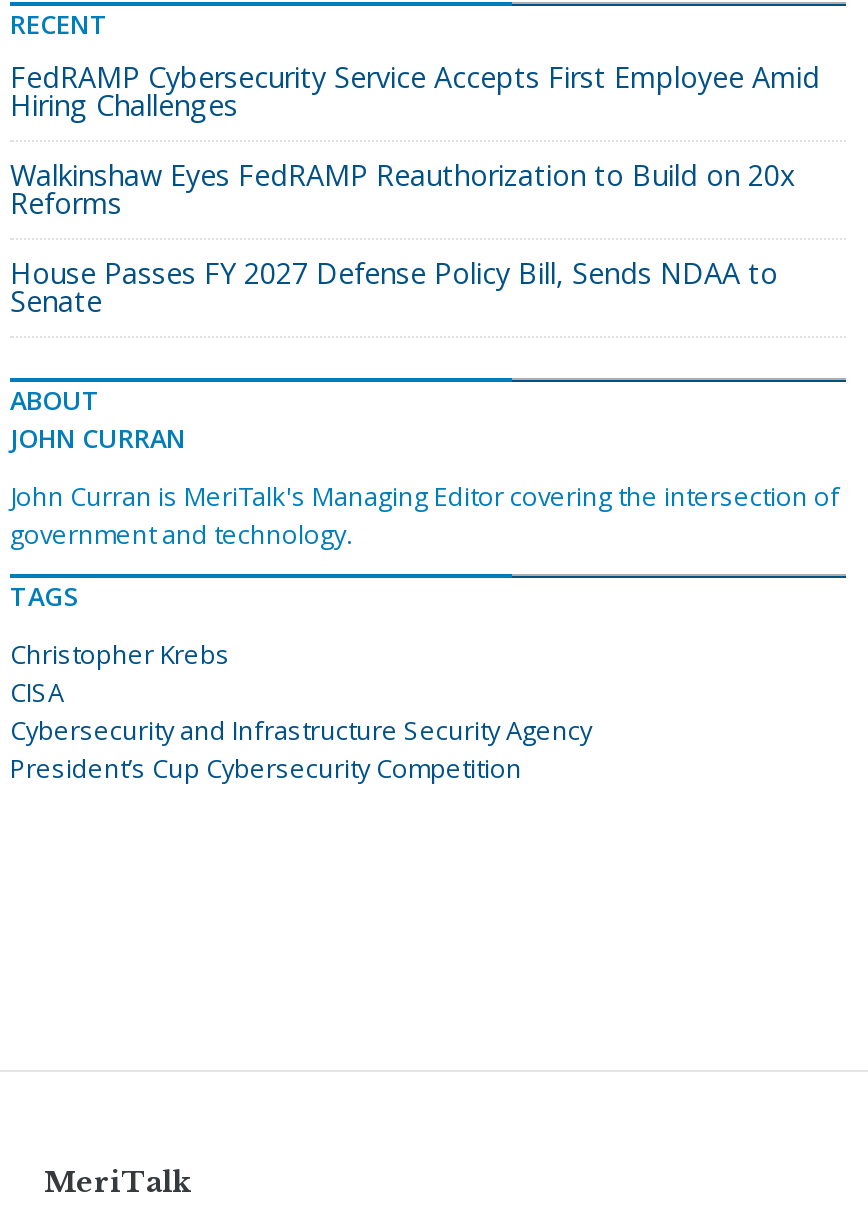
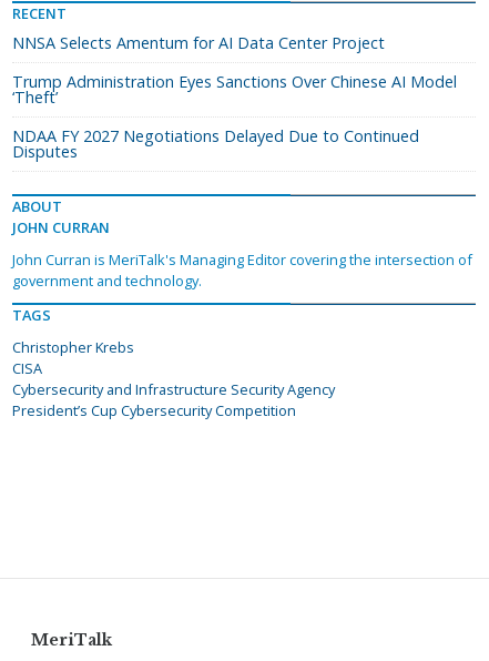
[10,58,820,124] FedRAMP Cybersecurity Service Accepts First Employee Amid | Hiring Challenges -> [12,32,385,53] NNSA Selects Amentum for AI Data Center Project
[10,156,796,222] Walkinshaw Eyes FedRAMP Reauthorization to Build on 20x | Reforms -> [12,71,457,108] Trump Administration Eyes Sanctions Over Chinese AI Model | ‘Theft’
[10,254,778,320] House Passes FY 2027 Defense Policy Bill, Sends NDAA to | Senate -> [12,125,419,162] NDAA FY 2027 Negotiations Delayed Due to Continued | Disputes

